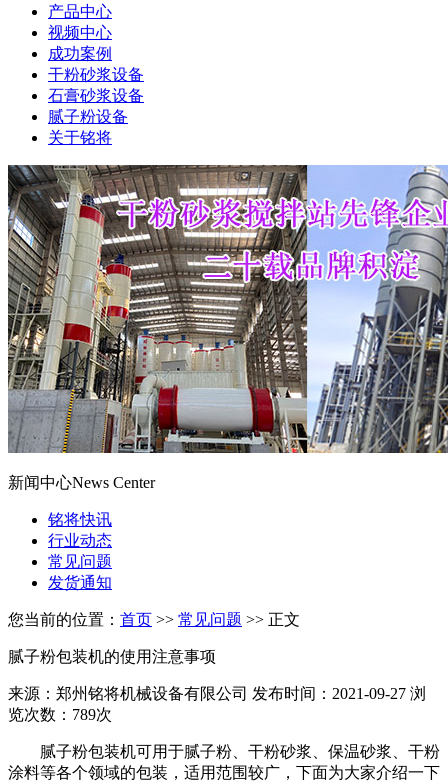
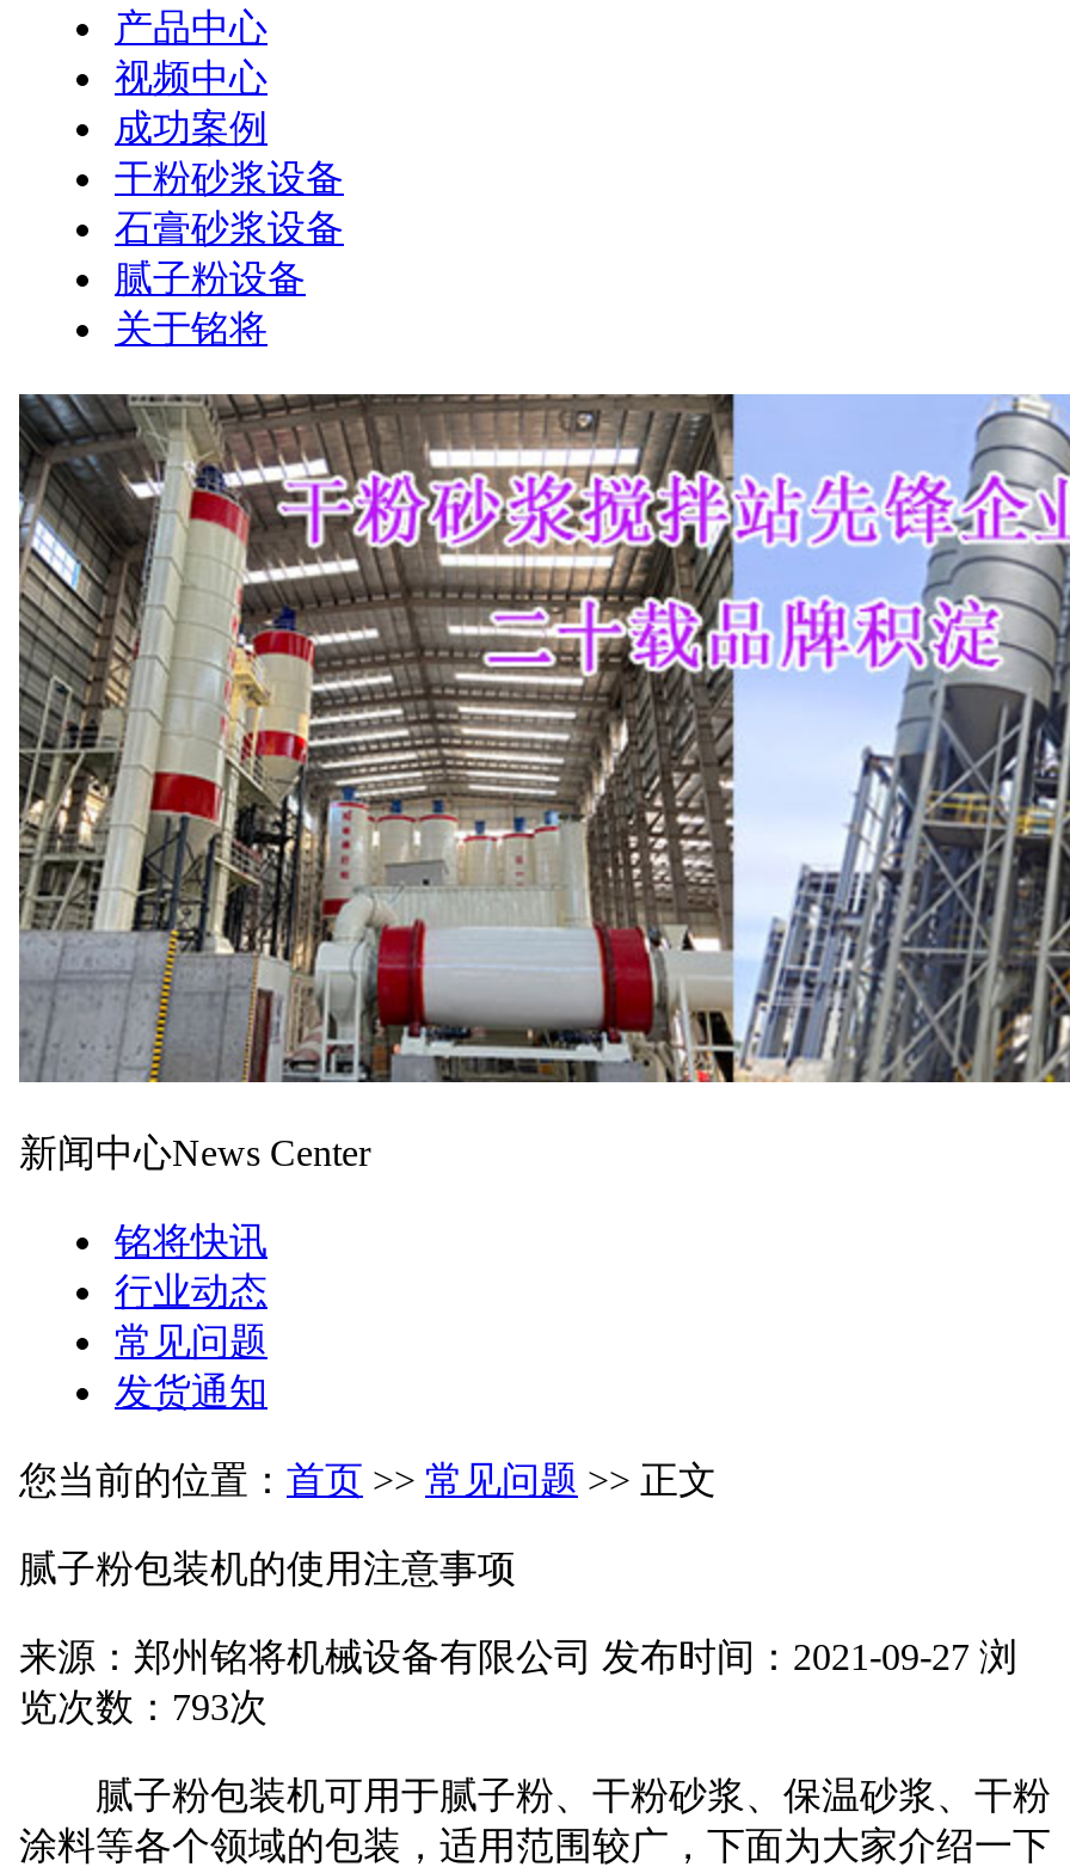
[8,706,112,723] 览次数：789次 -> [19,1687,267,1727] 览次数：793次

